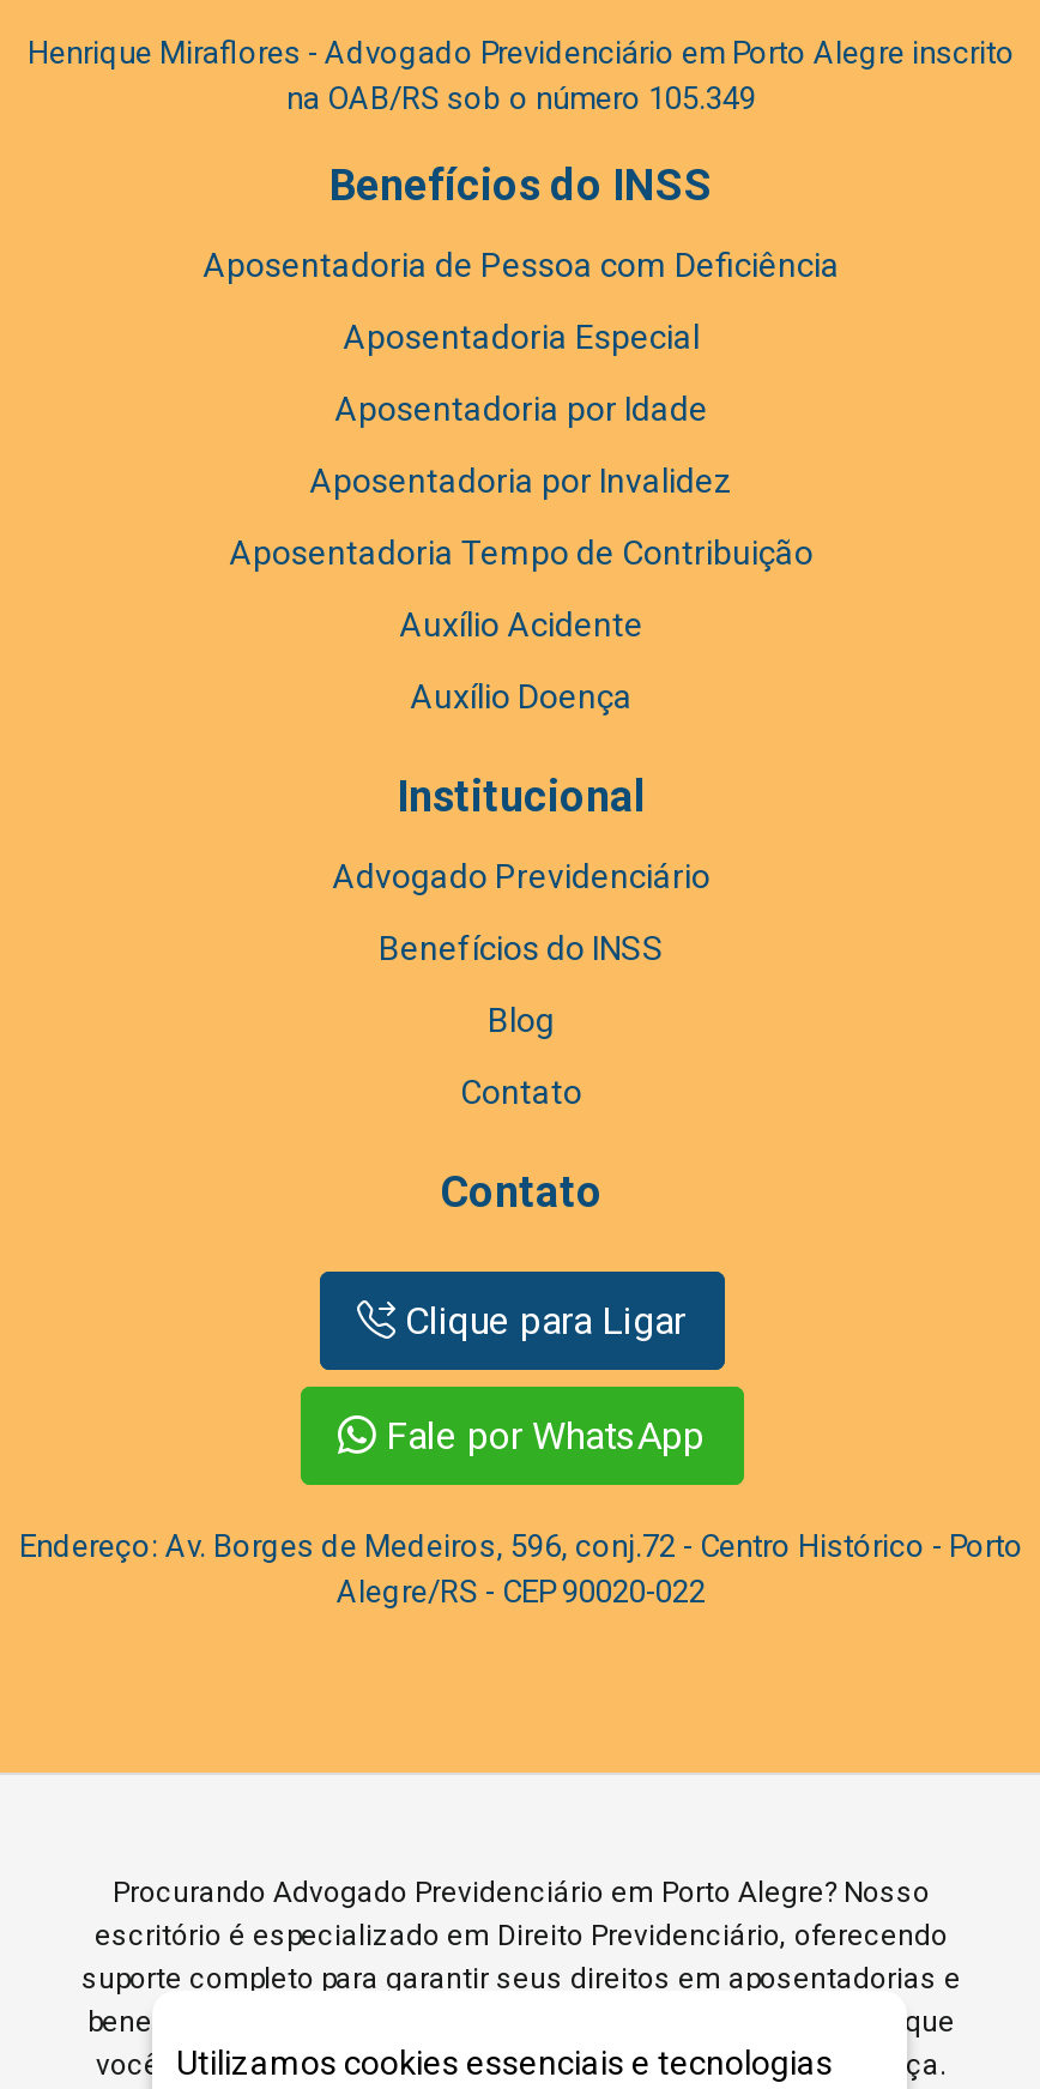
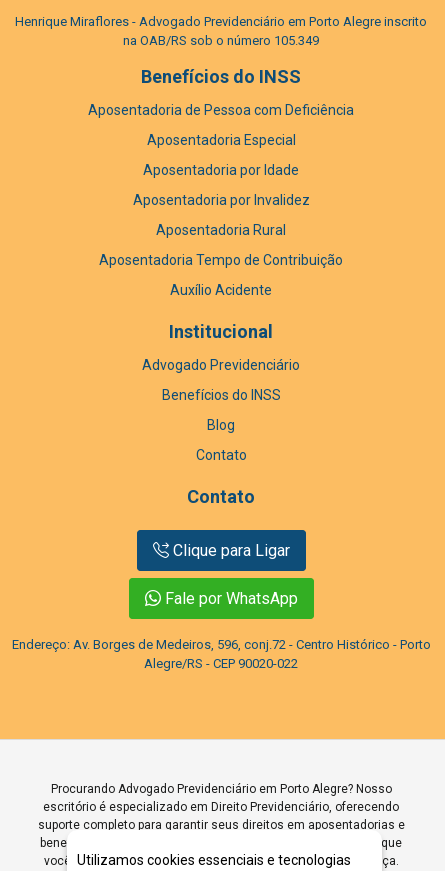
none -> [156,222,286,238] Aposentadoria Rural
moved [229,534,814,644] -> [99,252,343,298]: Aposentadoria Tempo de Contribuição | Auxílio Acidente
[410,678,633,716] Auxílio Doença -> none

